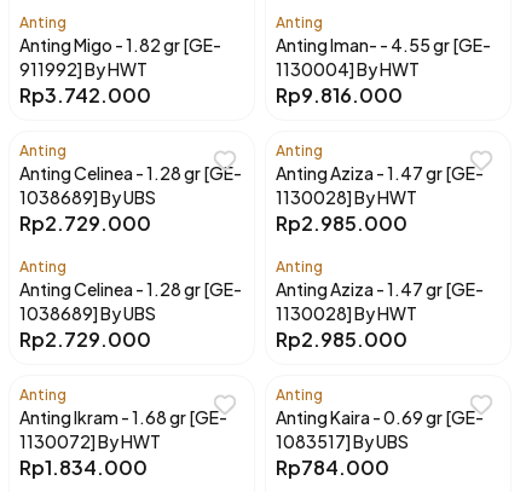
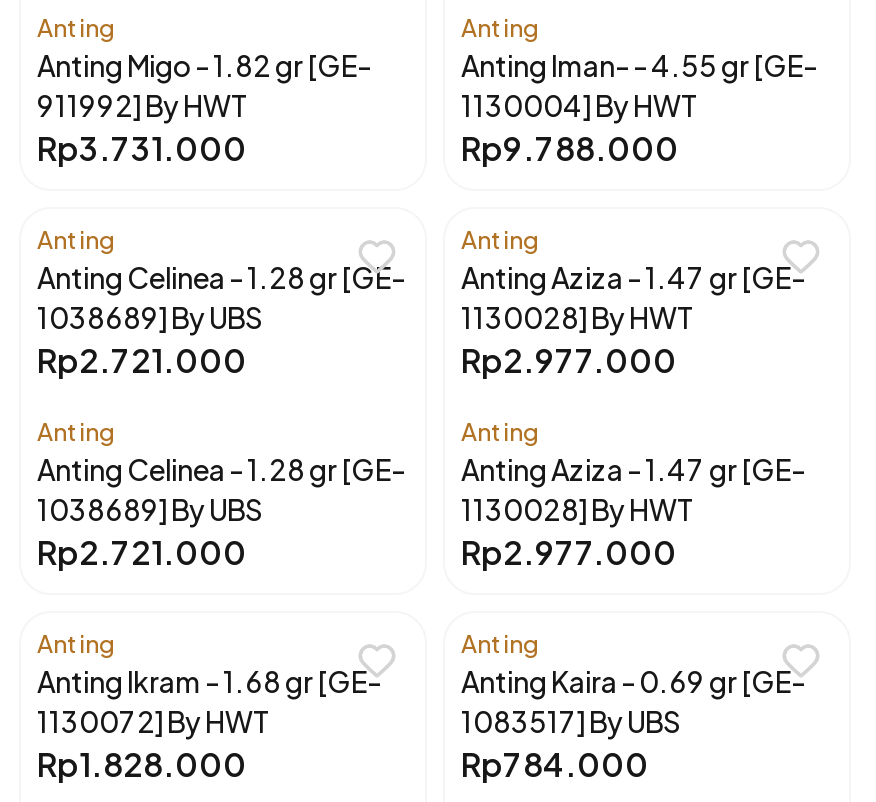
[19,82,151,108] Rp3.742.000 -> [37,127,247,169] Rp3.731.000
[276,82,403,108] Rp9.816.000 -> [461,127,679,169] Rp9.788.000
[19,210,151,236] Rp2.729.000 -> [37,339,247,381] Rp2.721.000
[276,210,407,236] Rp2.985.000 -> [461,339,677,381] Rp2.977.000
[19,326,151,352] Rp2.729.000 -> [37,531,247,573] Rp2.721.000
[276,326,407,352] Rp2.985.000 -> [461,531,677,573] Rp2.977.000
[19,455,148,480] Rp1.834.000 -> [37,743,247,785] Rp1.828.000

